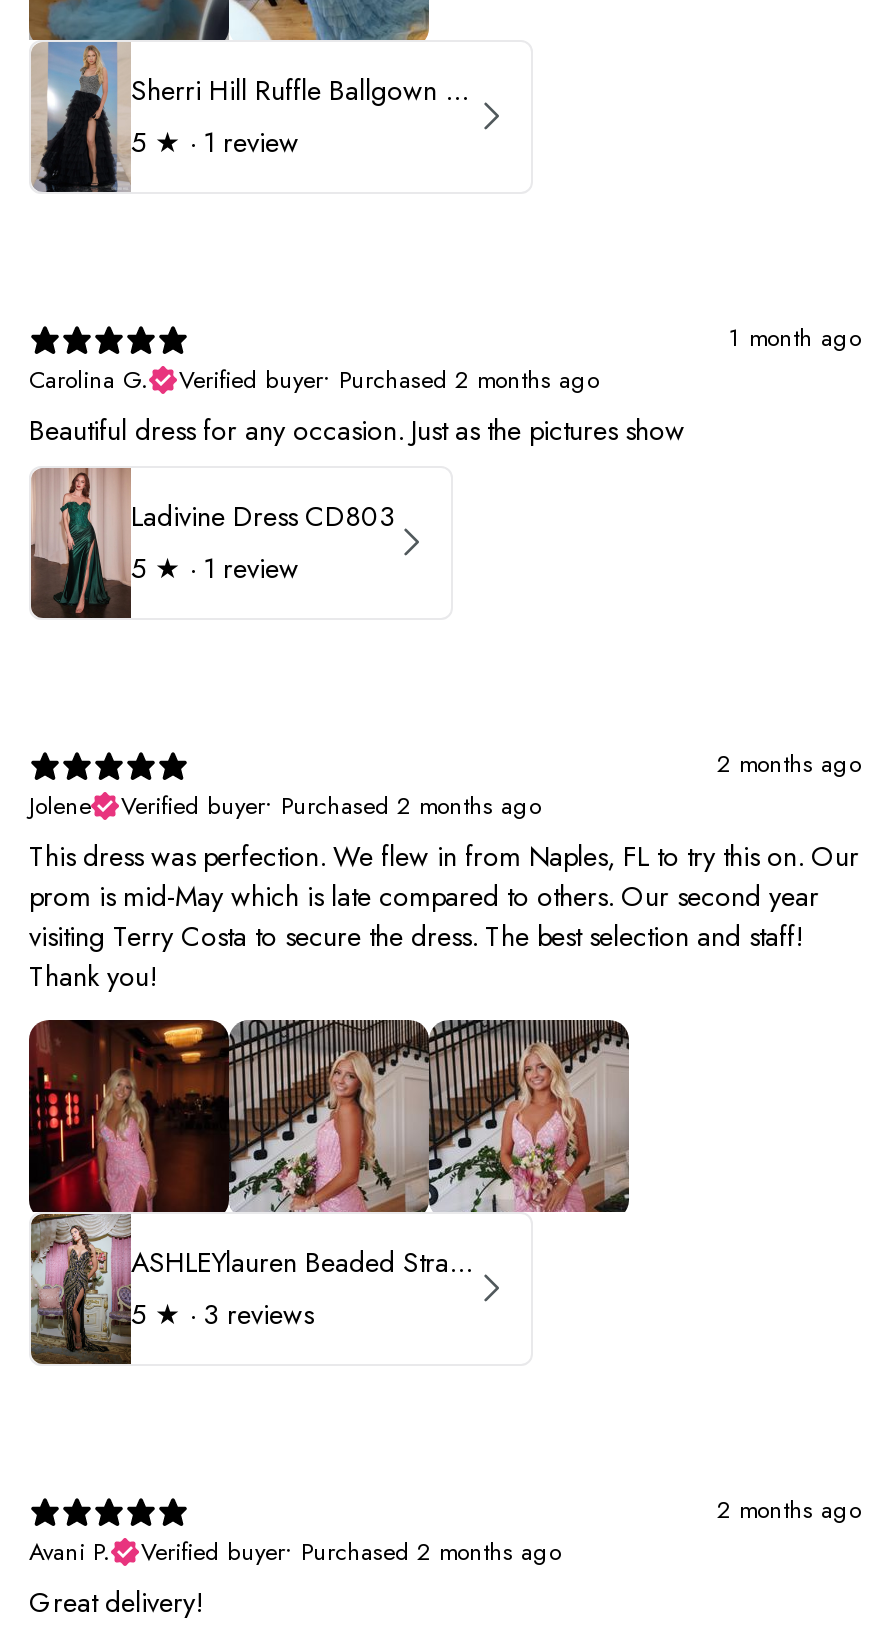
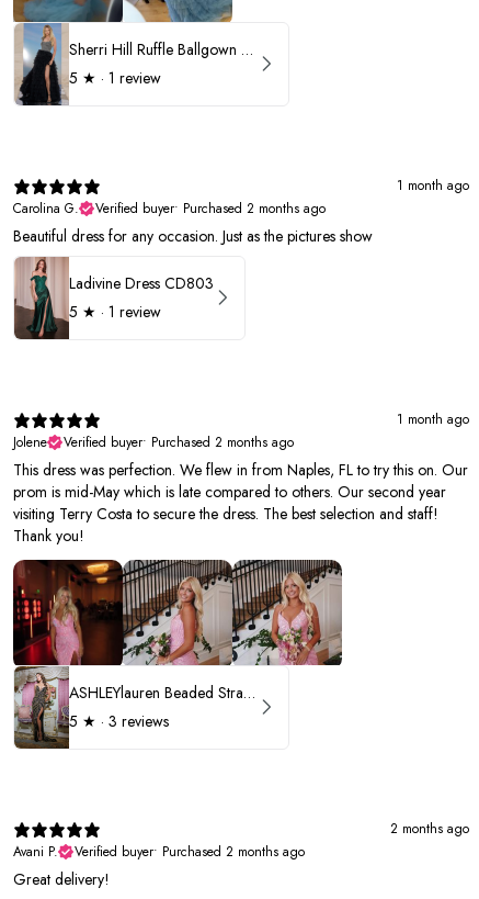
[717,745,861,781] 2 months ago -> [397,409,469,429] 1 month ago

